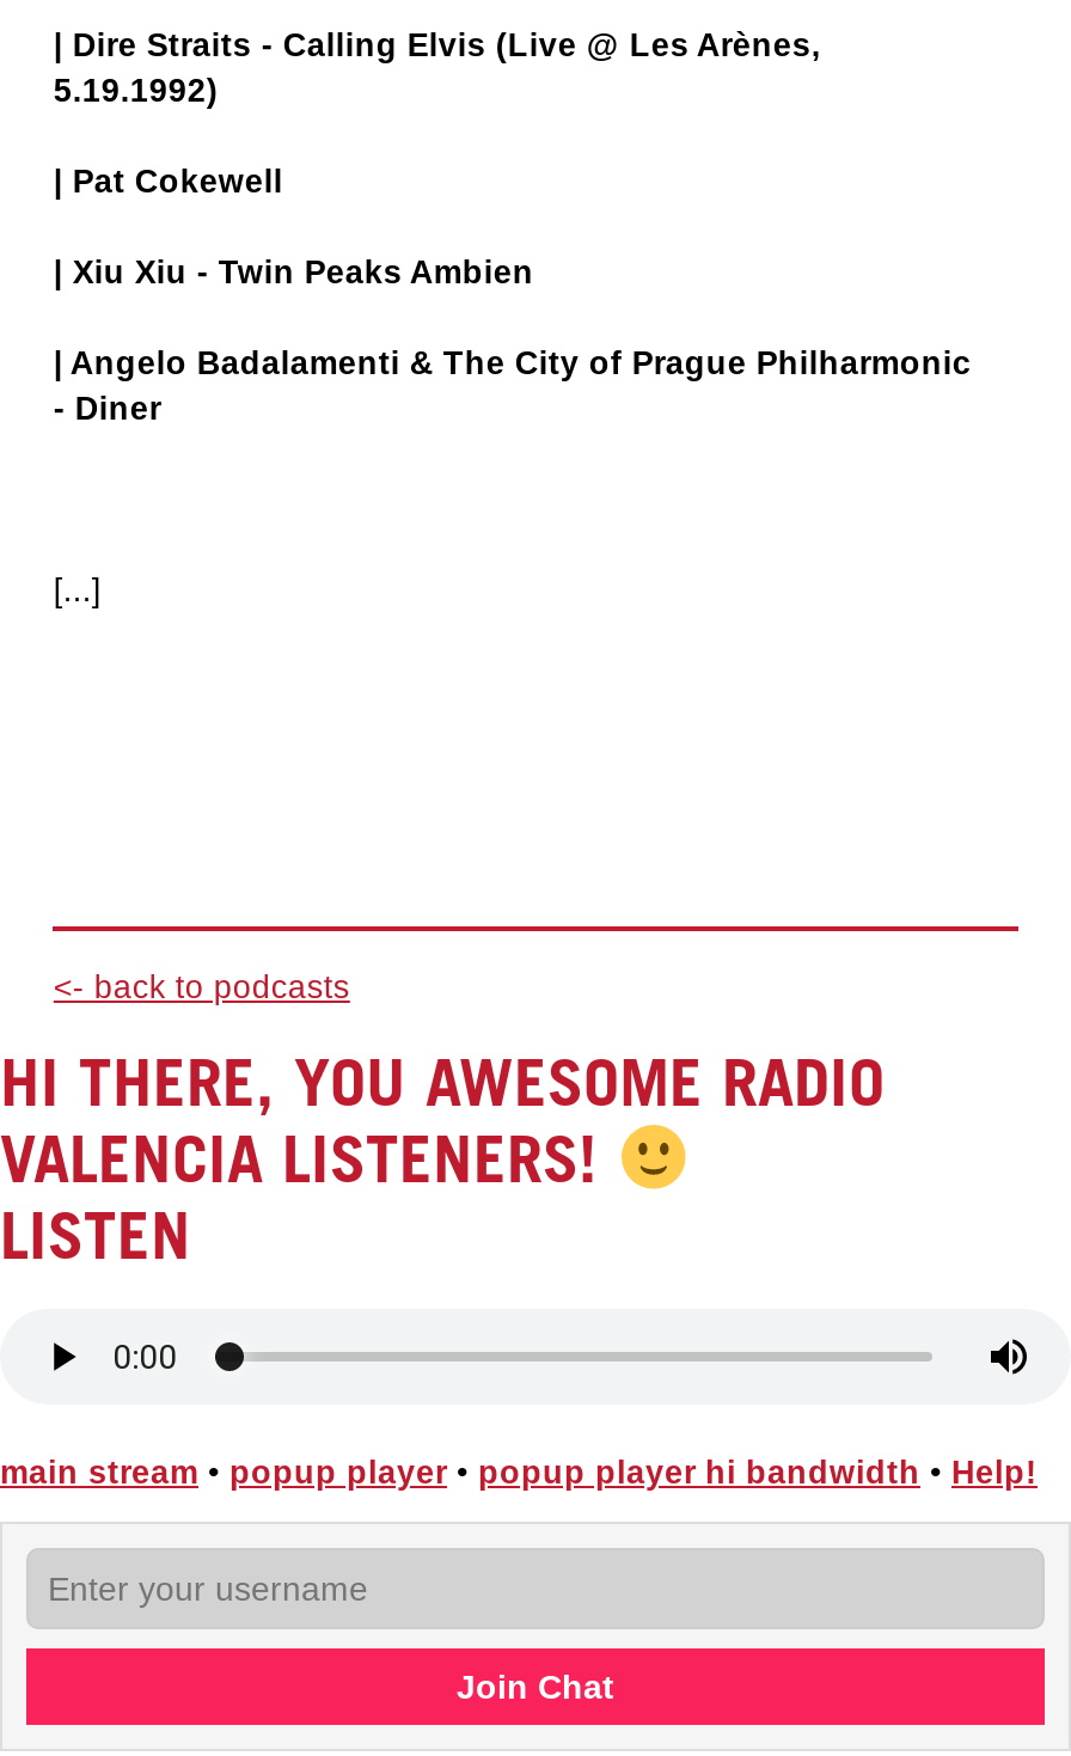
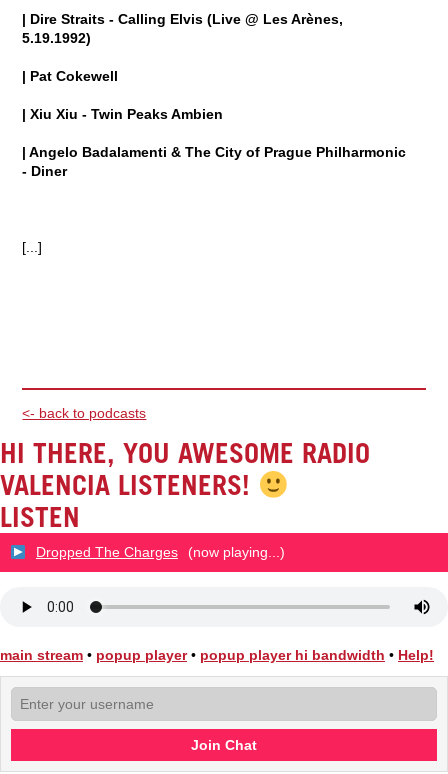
none -> [36,544,285,560] Dropped The Charges | (now playing...)

